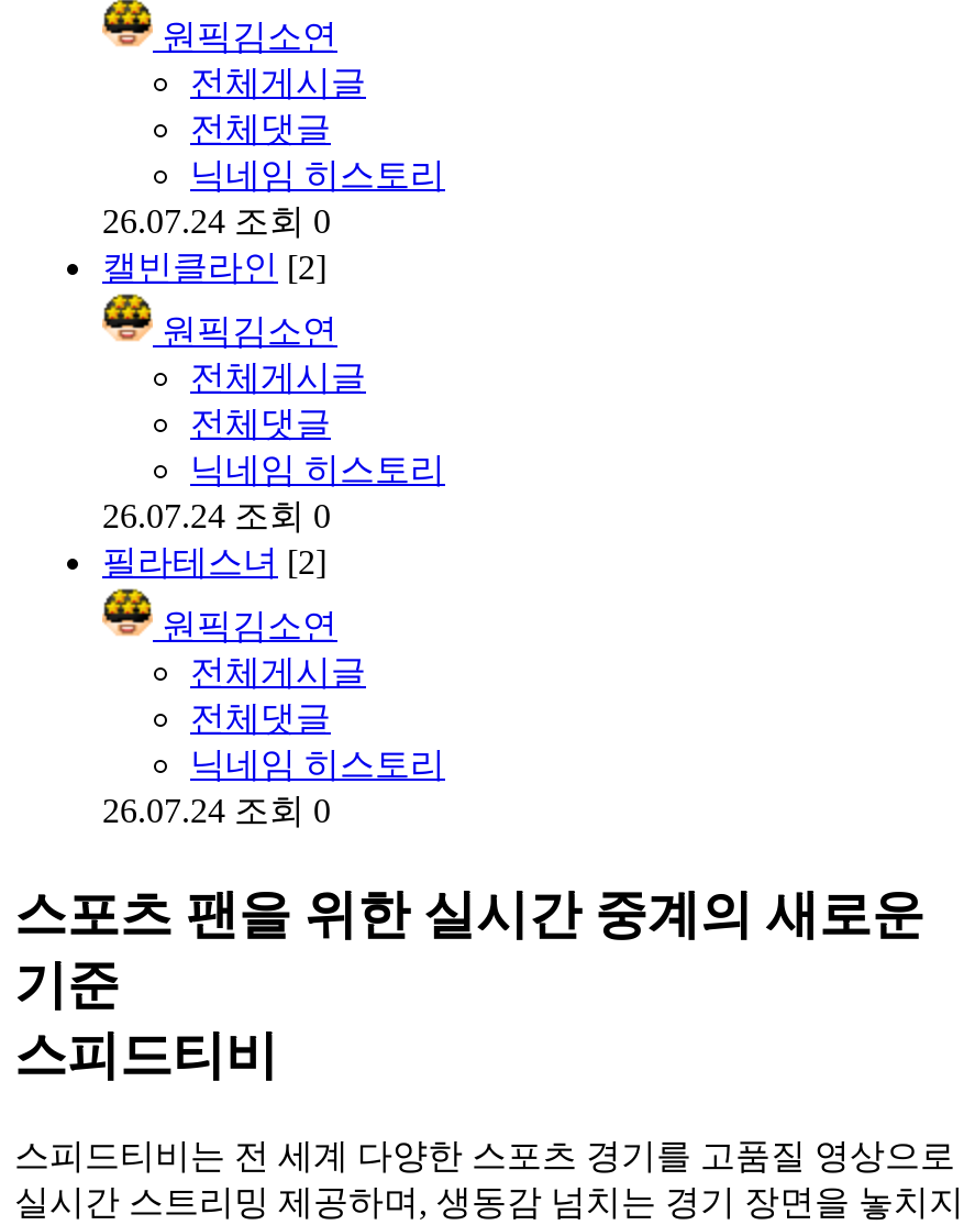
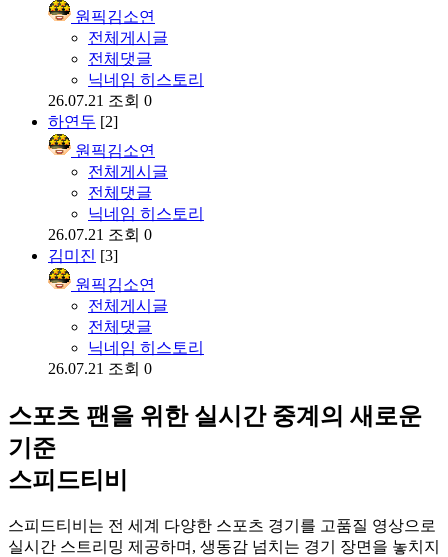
[102,202,331,286] 26.07.24 조회 0 | 캘빈클라인 [2] -> [48,92,152,130] 26.07.21 조회 0 | 하연두 [2]
[102,497,331,580] 26.07.24 조회 0 | 필라테스녀 [2] -> [48,226,152,264] 26.07.21 조회 0 | 김미진 [3]
[102,792,331,829] 26.07.24 조회 0 -> [48,360,152,377] 26.07.21 조회 0

